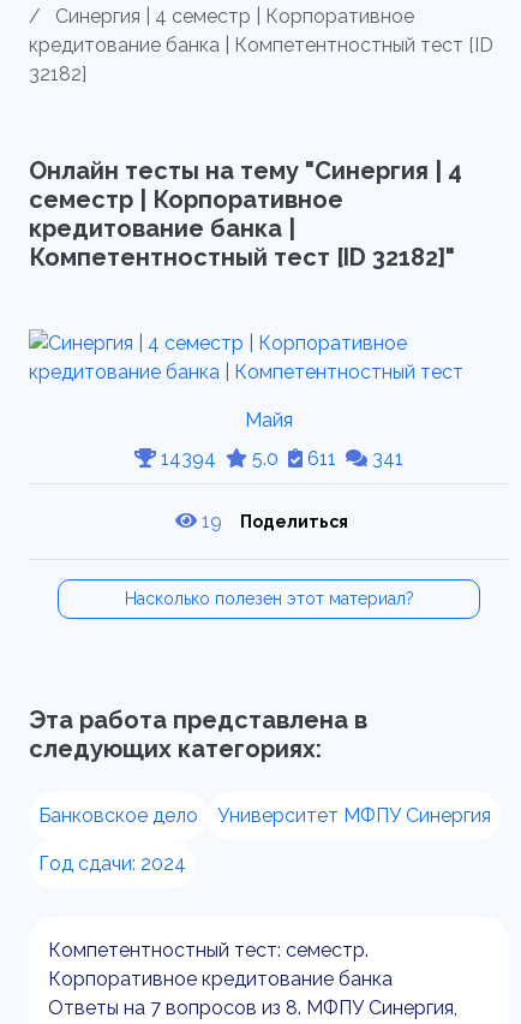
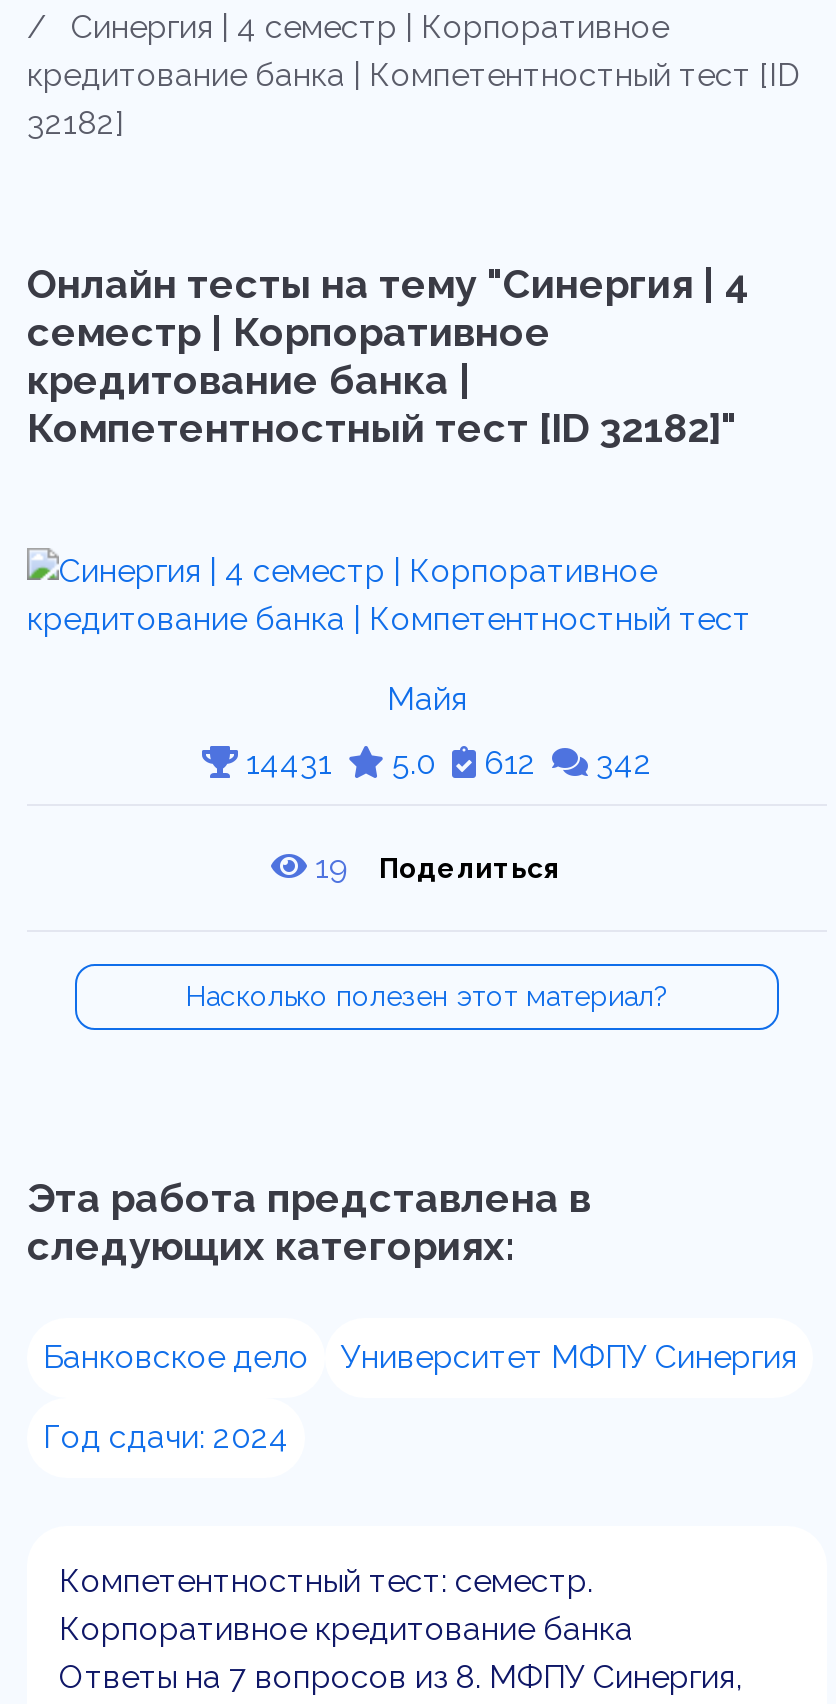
[156,447,216,470] 14394 -> [238,744,332,782] 14431
[303,447,336,470] 611 -> [476,744,536,782] 612
[367,447,403,470] 341 -> [588,744,652,782] 342

